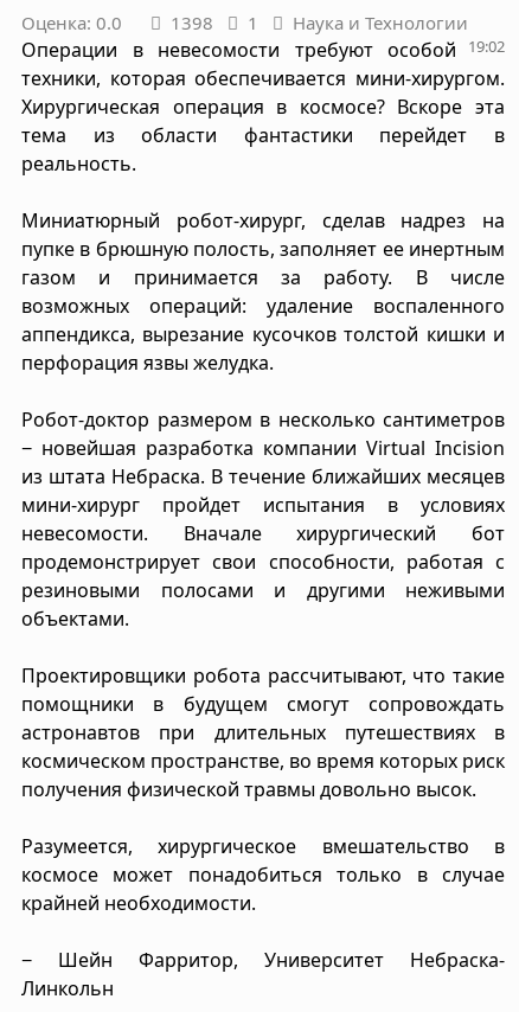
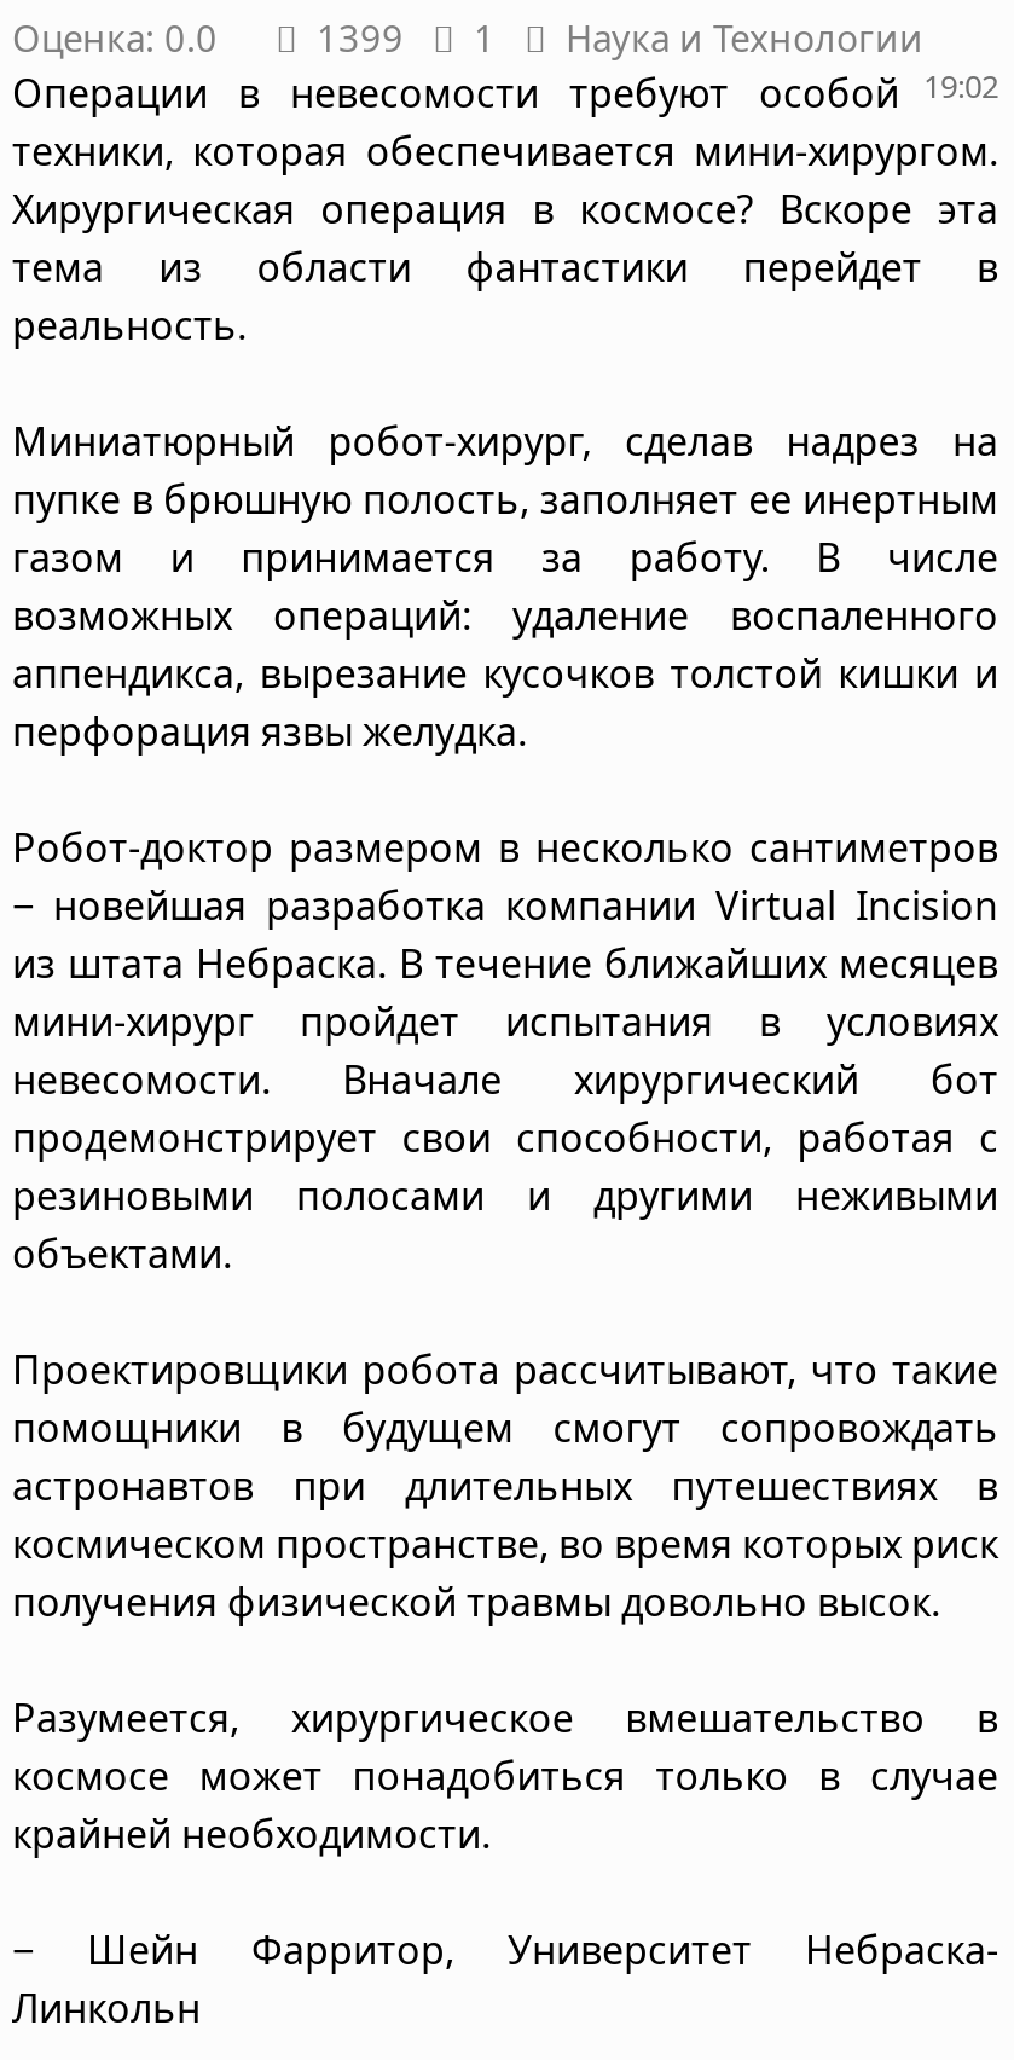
[21,11,468,35] Оценка: 0.0 1398 1 Наука и Технологии -> [12,14,923,62] Оценка: 0.0 1399 1 Наука и Технологии

